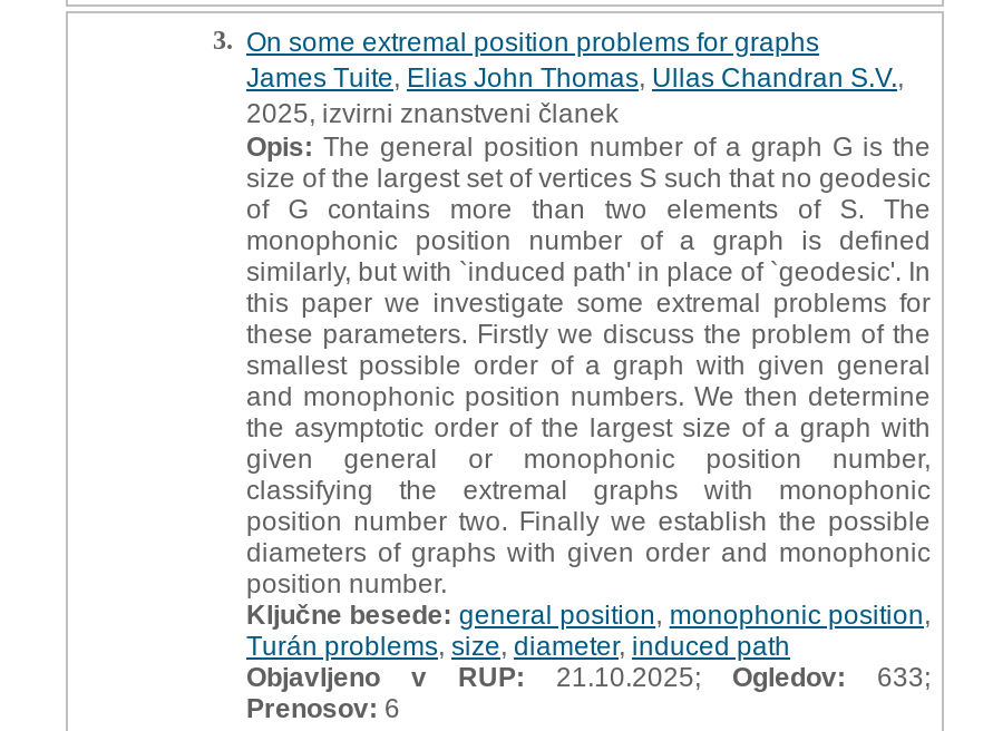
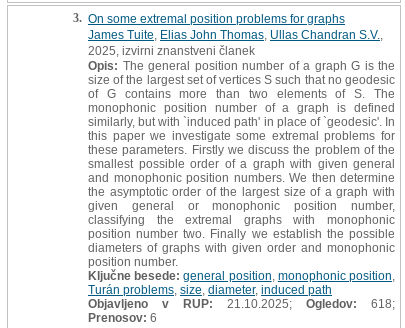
[246,661,931,692] Objavljeno v RUP:21.10.2025;Ogledov: 633; -> [88,296,395,310] Objavljeno v RUP:21.10.2025;Ogledov: 618;

